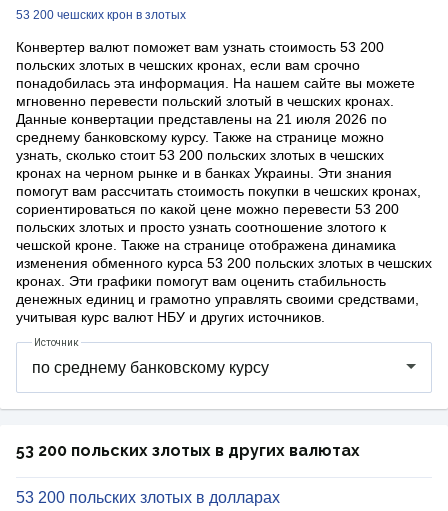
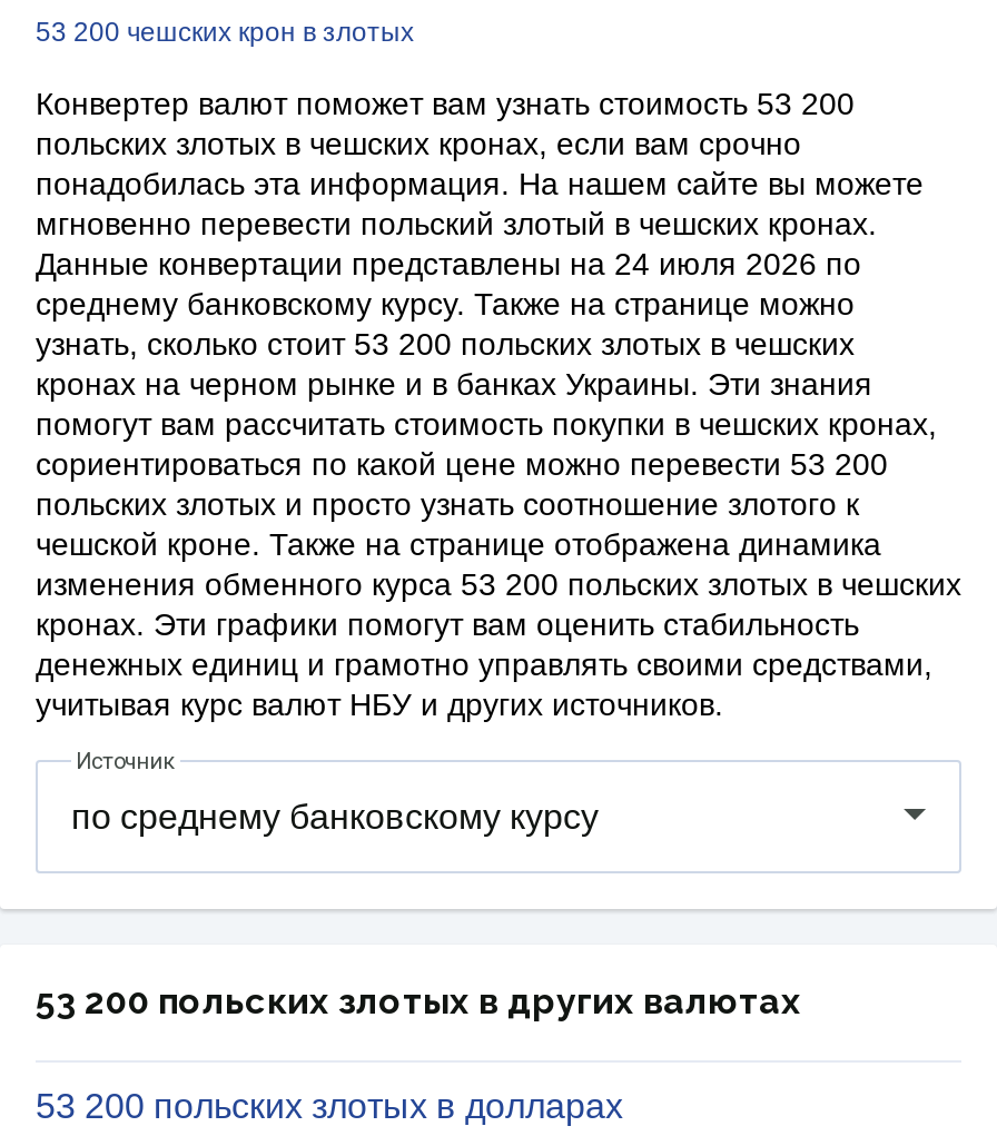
[16,111,387,127] Данные конвертации представлены на 21 июля 2026 по -> [36,246,861,282] Данные конвертации представлены на 24 июля 2026 по

